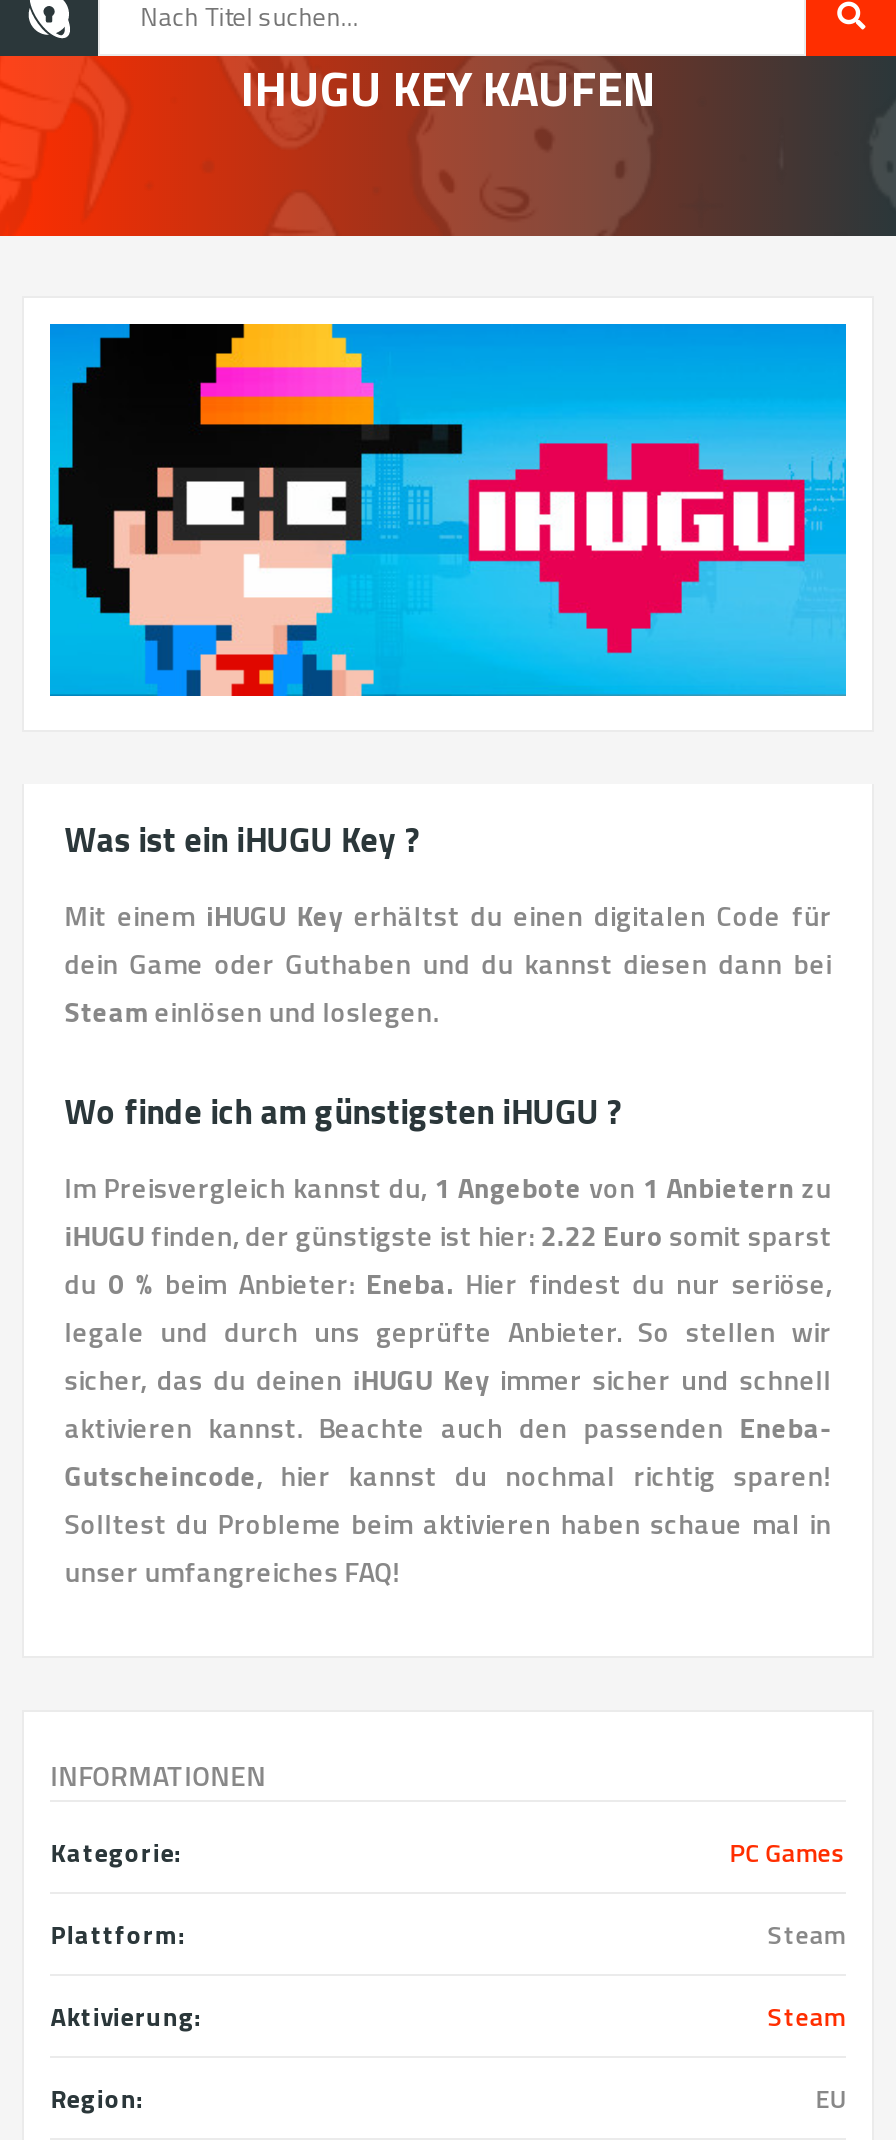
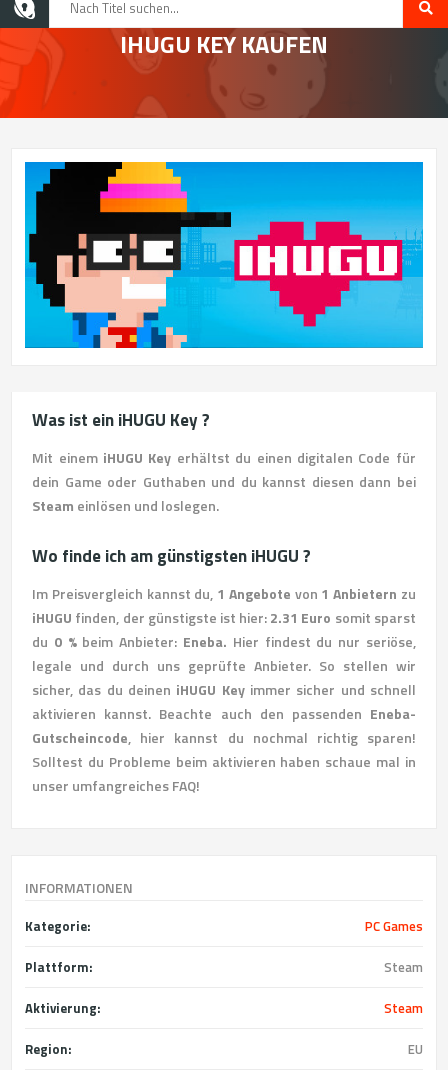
[64,1214,832,1256] iHUGU finden, der günstigste ist hier: 2.22 Euro somit sparst -> [32,607,416,628] iHUGU finden, der günstigste ist hier: 2.31 Euro somit sparst

